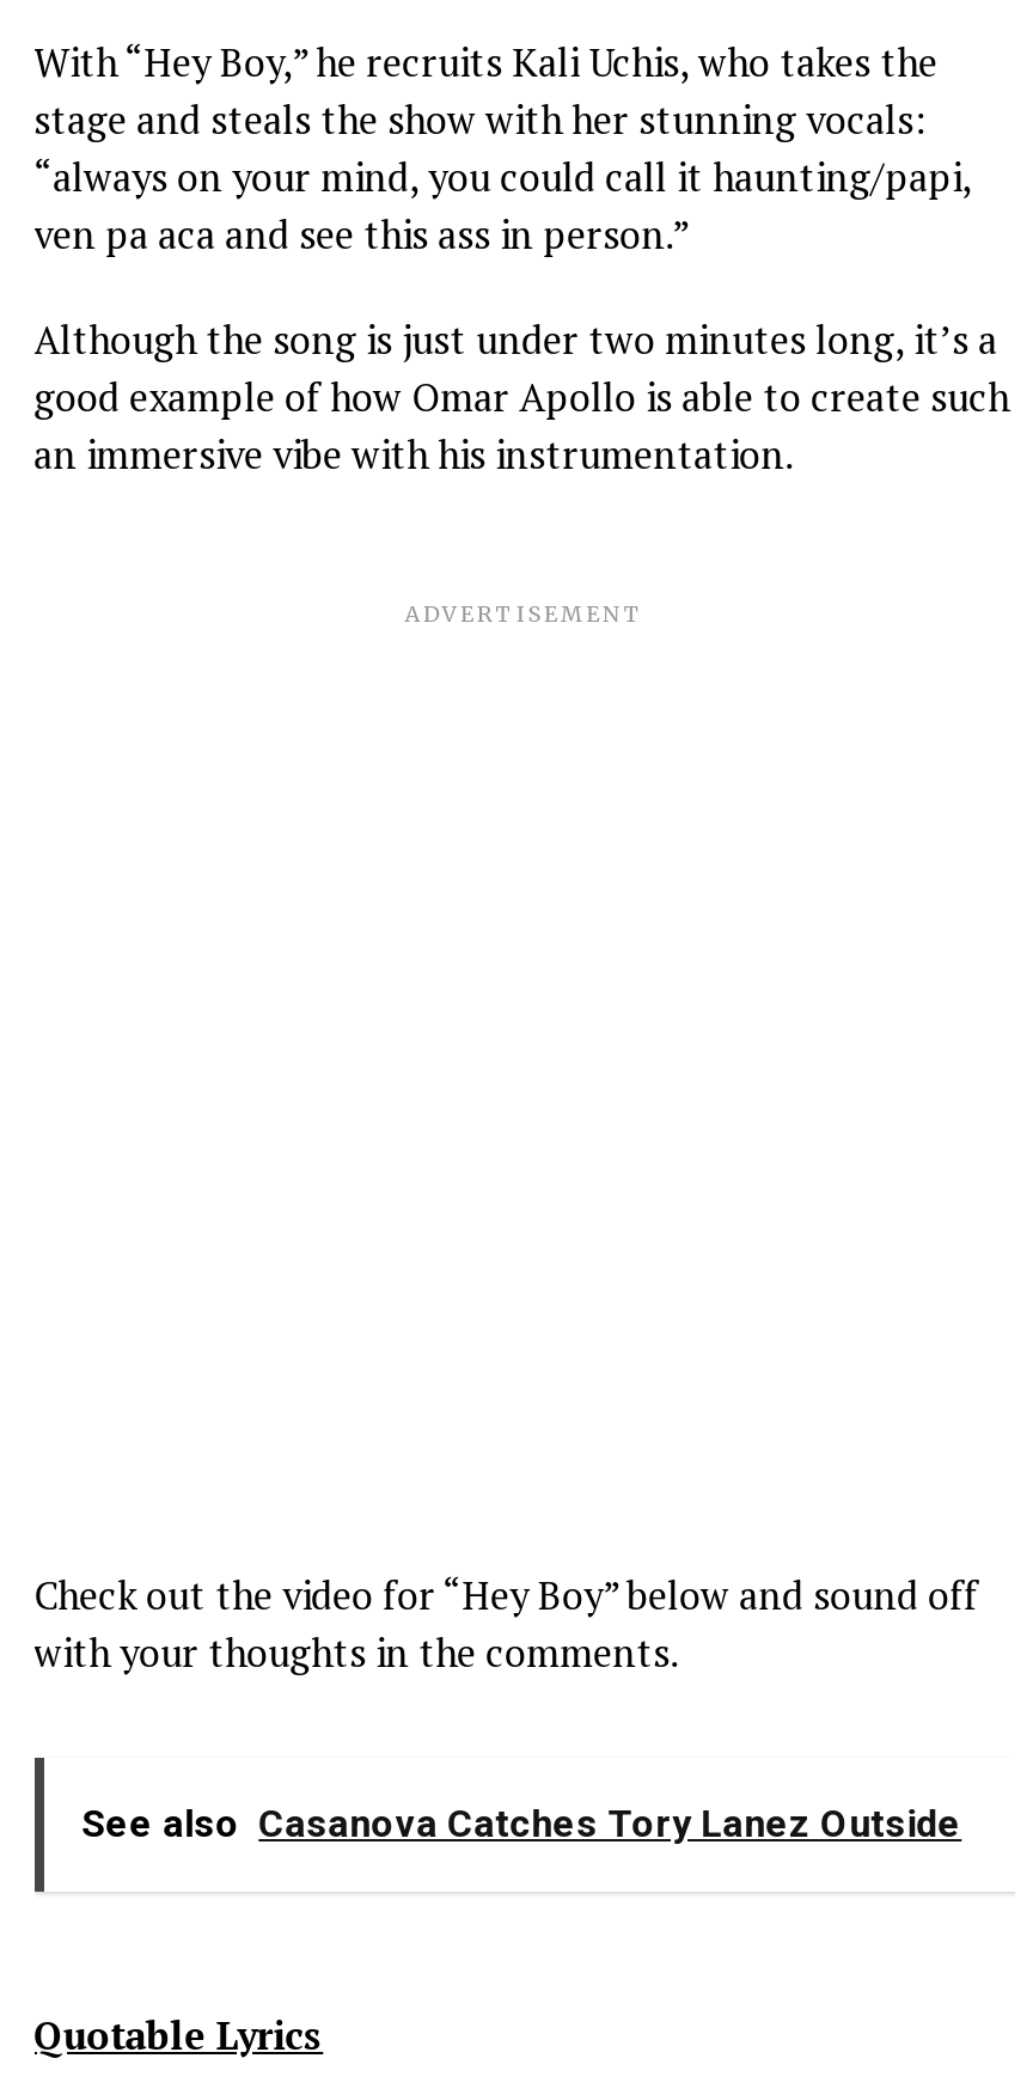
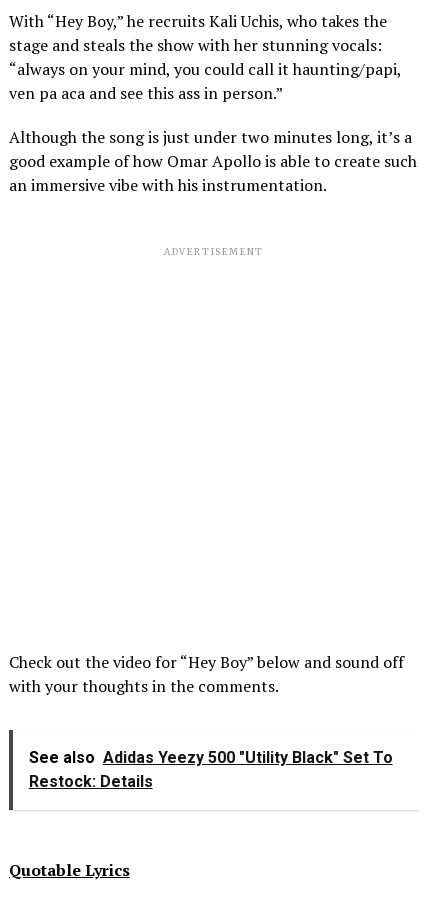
[82,1800,962,1846] See also Casanova Catches Tory Lanez Outside -> [29,748,393,791] See also Adidas Yeezy 500 "Utility Black" Set To | Restock: Details

